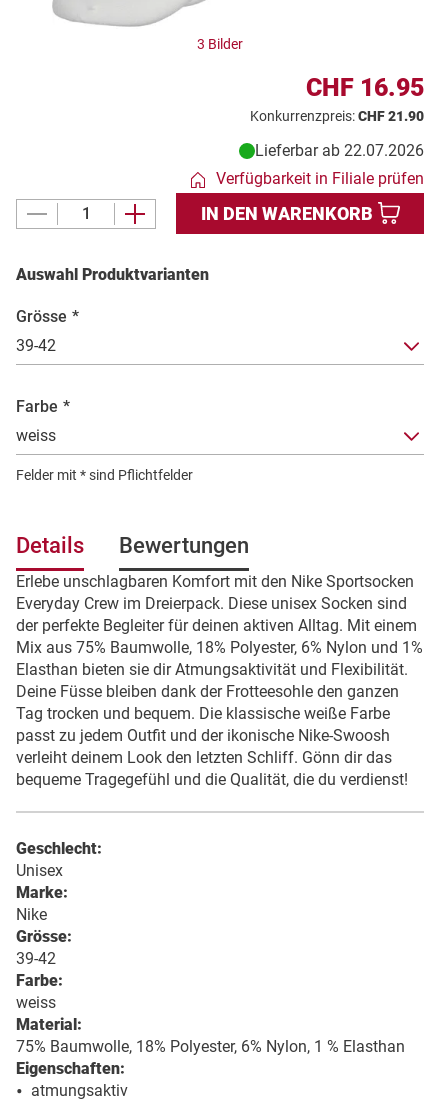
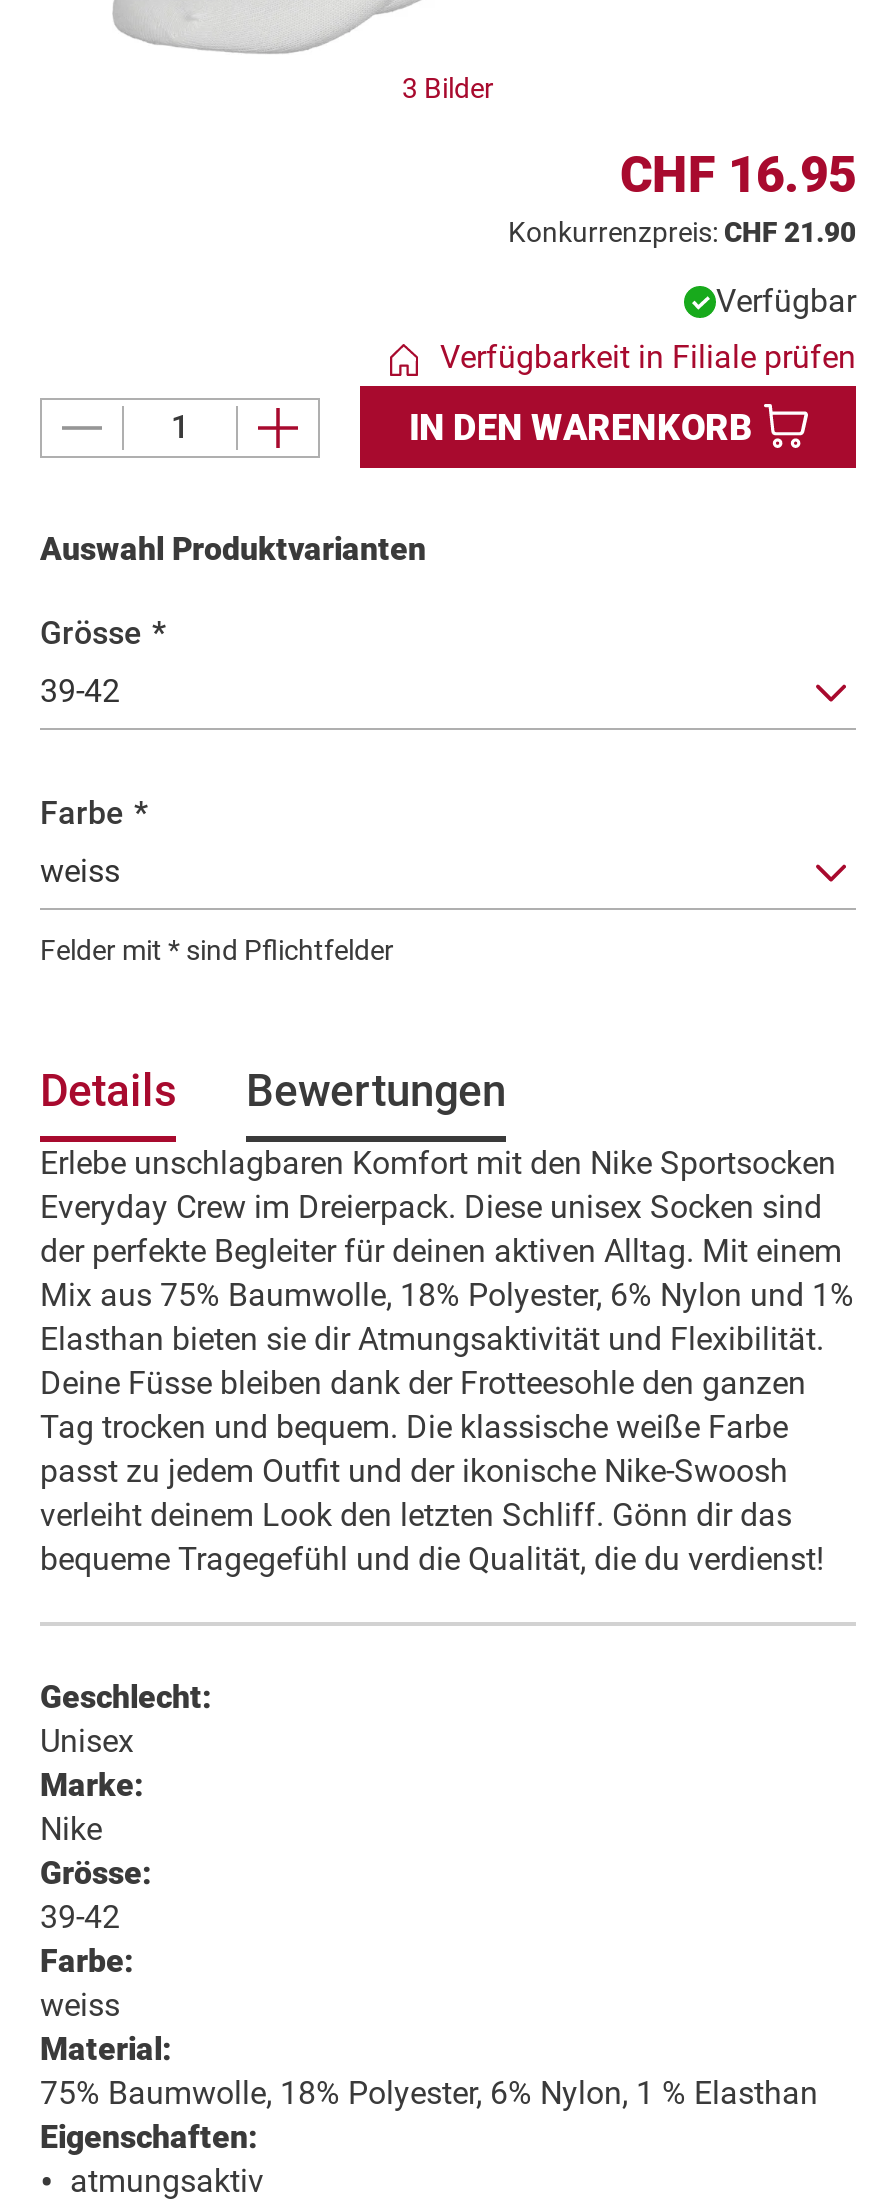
[255,141,424,160] Lieferbar ab 22.07.2026 -> [716,282,856,320] Verfügbar

